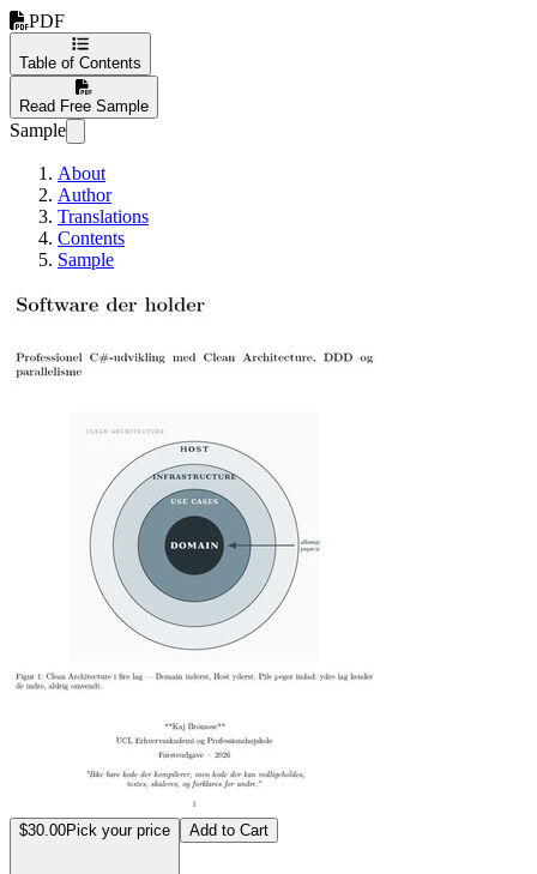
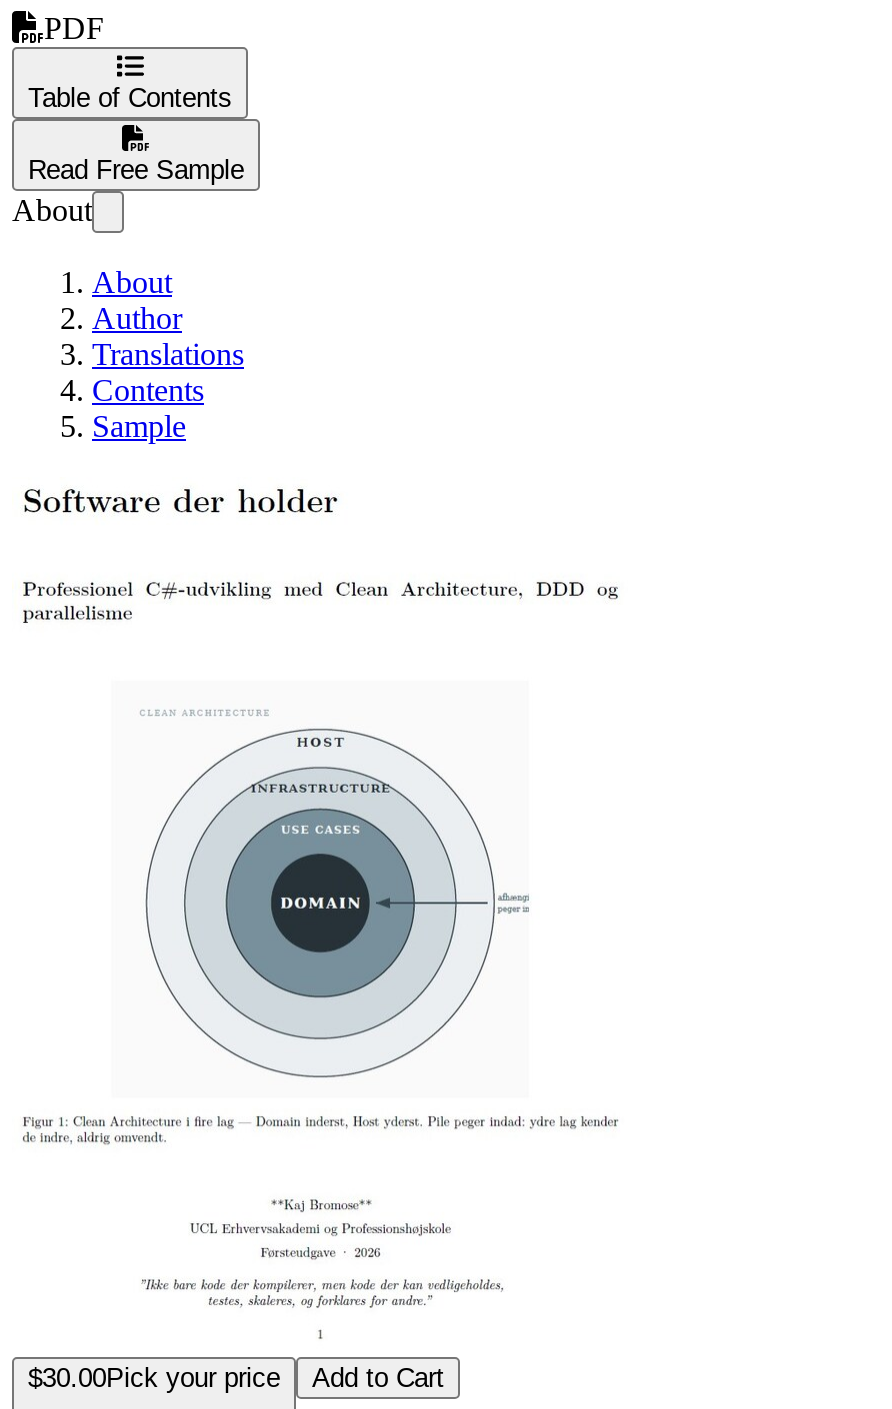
[10,120,66,140] Sample -> [12,193,92,227] About

